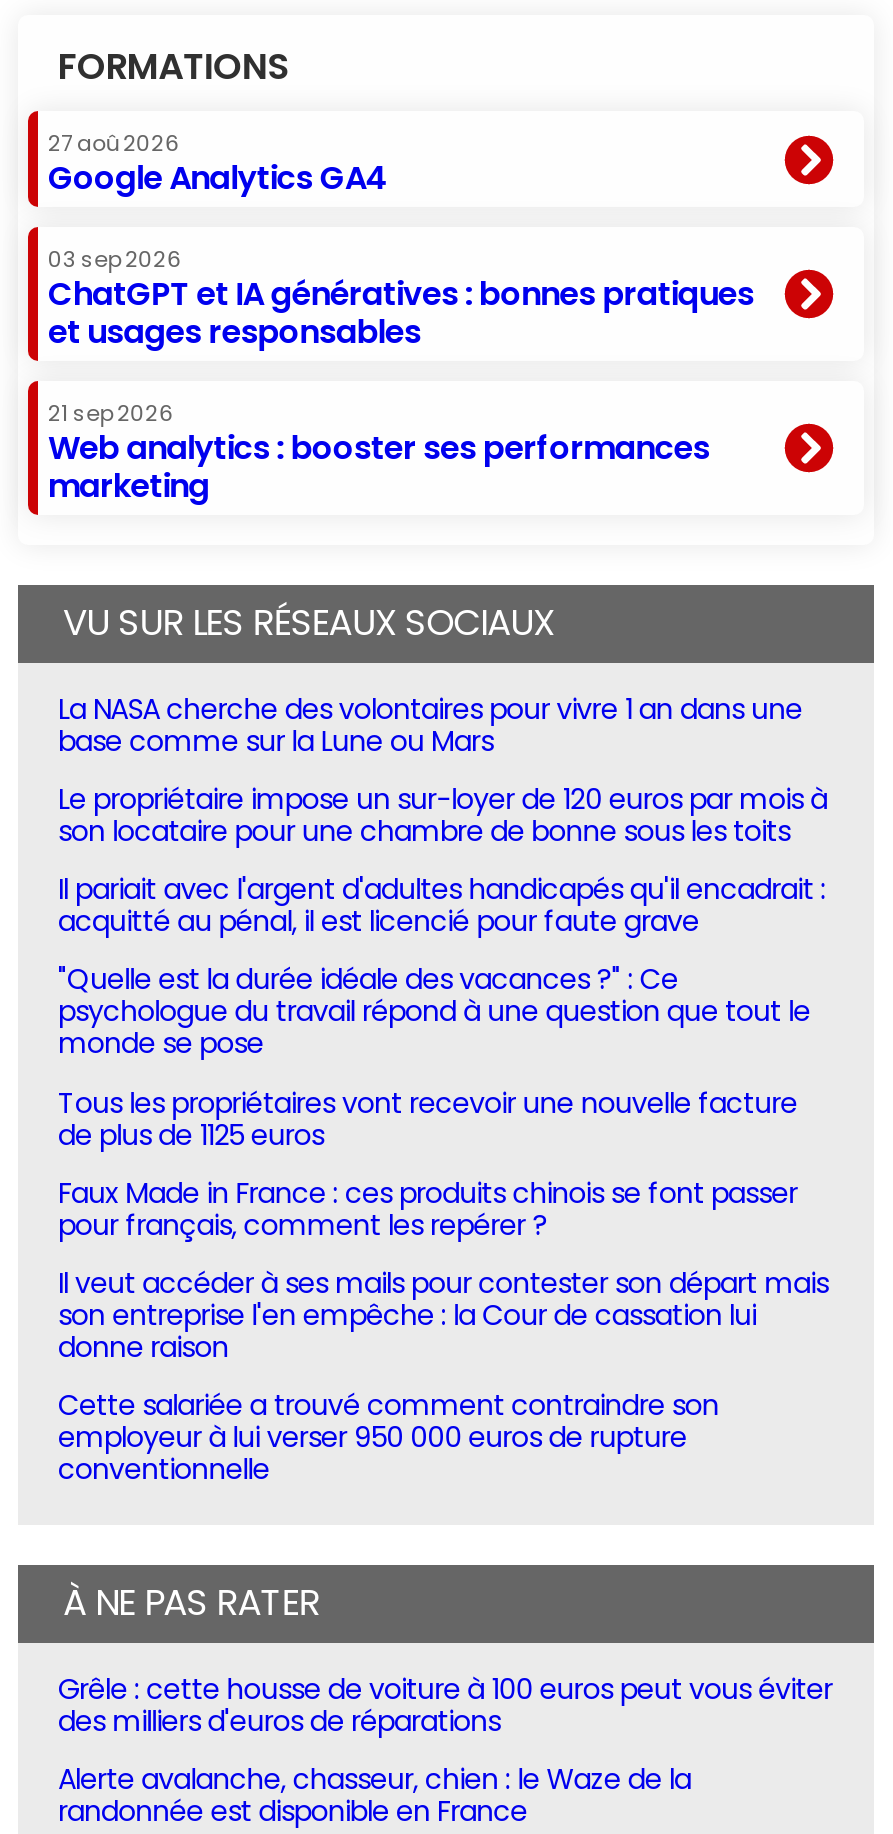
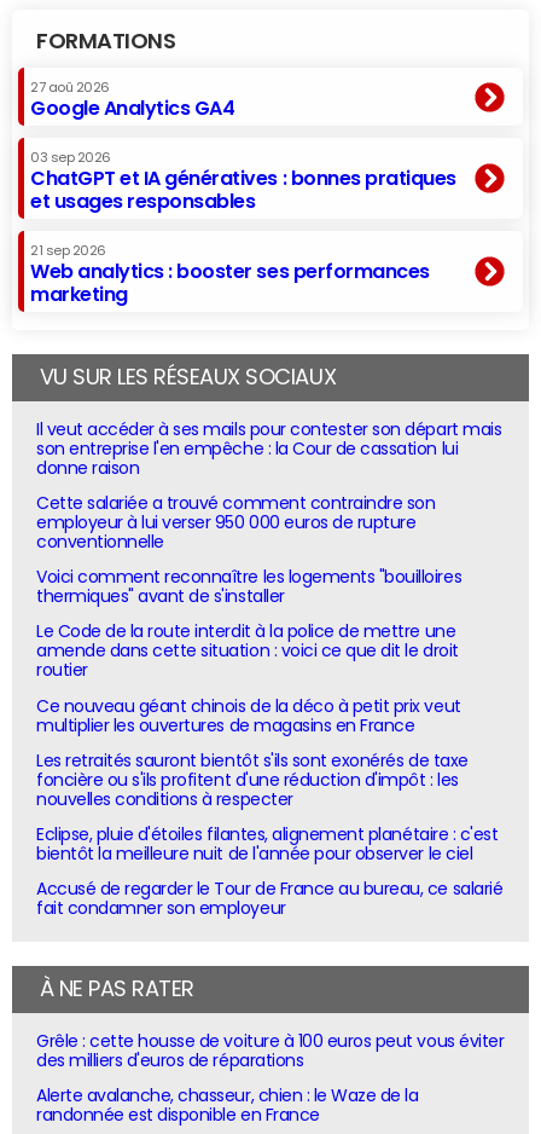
[58,695,827,1238] La NASA cherche des volontaires pour vivre 1 an dans une | base comme sur la Lune ou Mars | Le propriétaire impose un sur-loyer de 120 euros par mois à | son locataire pour une chambre de bonne sous les toits | Il pariait avec l'argent d'adultes handicapés qu'il encadrait : | acquitté au pénal, il est licencié pour faute grave | "Quelle est la durée idéale des vacances ?" : Ce | psychologue du travail répond à une question que tout le | monde se pose | Tous les propriétaires vont recevoir une nouvelle facture | de plus de 1125 euros | Faux Made in France : ces produits chinois se font passer | pour français, comment les repérer ? -> none
moved [58,1269,828,1483] -> [36,421,501,550]: Il veut accéder à ses mails pour contester son départ mais | son entreprise l'en empêche : la Cour de cassation lui | donne raison | Cette salariée a trouvé comment contraindre son | employeur à lui verser 950 000 euros de rupture | conventionnelle
none -> [36,569,503,916] Voici comment reconnaître les logements "bouilloires | thermiques" avant de s'installer | Le Code de la route interdit à la police de mettre une | amende dans cette situation : voici ce que dit le droit | routier | Ce nouveau géant chinois de la déco à petit prix veut | multiplier les ouvertures de magasins en France | Les retraités sauront bientôt s'ils sont exonérés de taxe | foncière ou s'ils profitent d'une réduction d'impôt : les | nouvelles conditions à respecter | Eclipse, pluie d'étoiles filantes, alignement planétaire : c'est | bientôt la meilleure nuit de l'année pour observer le ciel | Accusé de regarder le Tour de France au bureau, ce salarié | fait condamner son employeur

